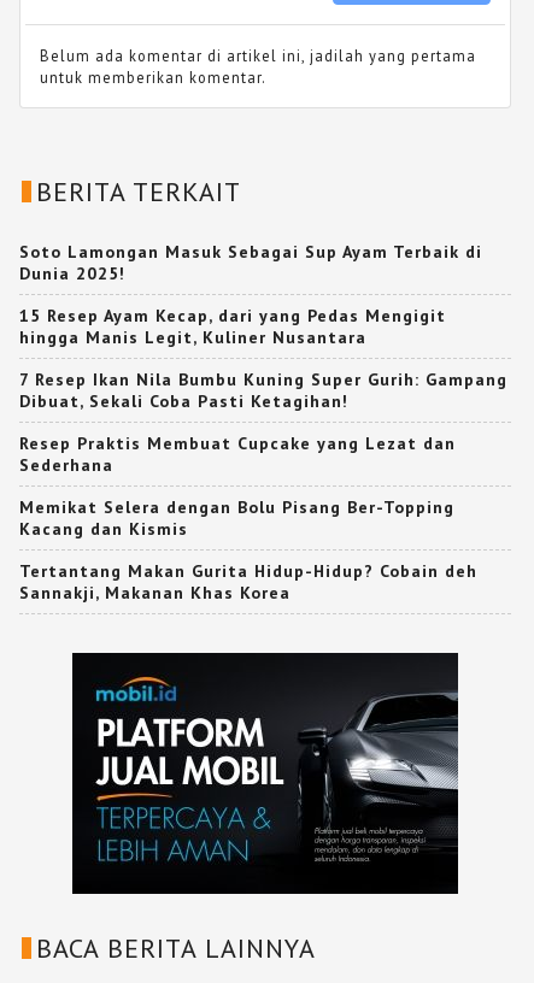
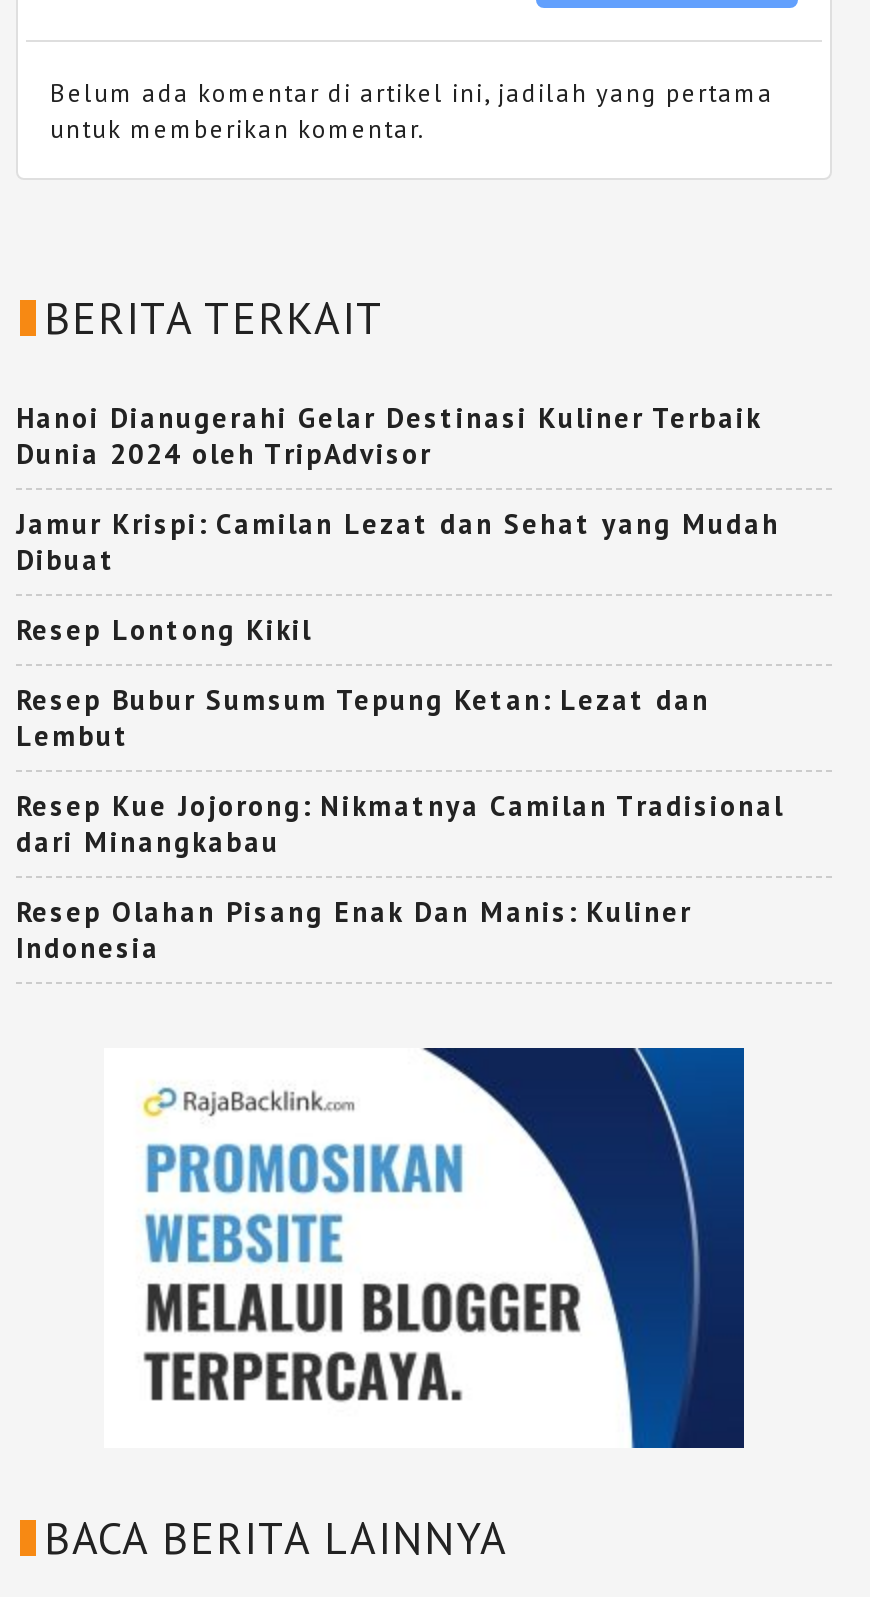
[19,241,482,284] Soto Lamongan Masuk Sebagai Sup Ayam Terbaik di | Dunia 2025! -> [16,400,762,472] Hanoi Dianugerahi Gelar Destinasi Kuliner Terbaik | Dunia 2024 oleh TripAdvisor
[19,305,446,348] 15 Resep Ayam Kecap, dari yang Pedas Mengigit | hingga Manis Legit, Kuliner Nusantara -> [16,506,780,578] Jamur Krispi: Camilan Lezat dan Sehat yang Mudah | Dibuat
[19,368,507,412] 7 Resep Ikan Nila Bumbu Kuning Super Gurih: Gampang | Dibuat, Sekali Coba Pasti Ketagihan! -> [16,612,312,648] Resep Lontong Kikil
[19,432,456,476] Resep Praktis Membuat Cupcake yang Lezat dan | Sederhana -> [16,682,710,754] Resep Bubur Sumsum Tepung Ketan: Lezat dan | Lembut
[19,496,454,539] Memikat Selera dengan Bolu Pisang Ber-Topping | Kacang dan Kismis -> [16,788,784,860] Resep Kue Jojorong: Nikmatnya Camilan Tradisional | dari Minangkabau
[19,560,477,603] Tertantang Makan Gurita Hidup-Hidup? Cobain deh | Sannakji, Makanan Khas Korea -> [16,894,692,966] Resep Olahan Pisang Enak Dan Manis: Kuliner | Indonesia
[71,652,459,895] [image] -> [104,1046,746,1450] [image]

